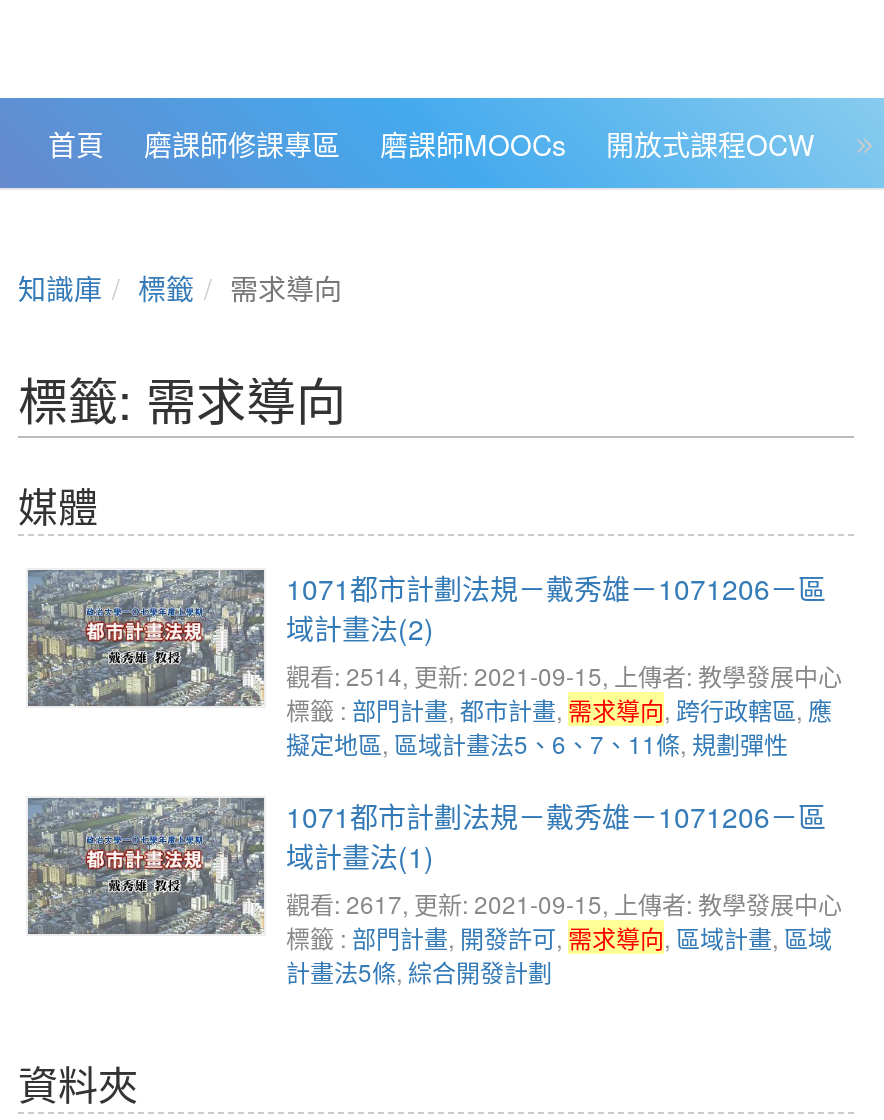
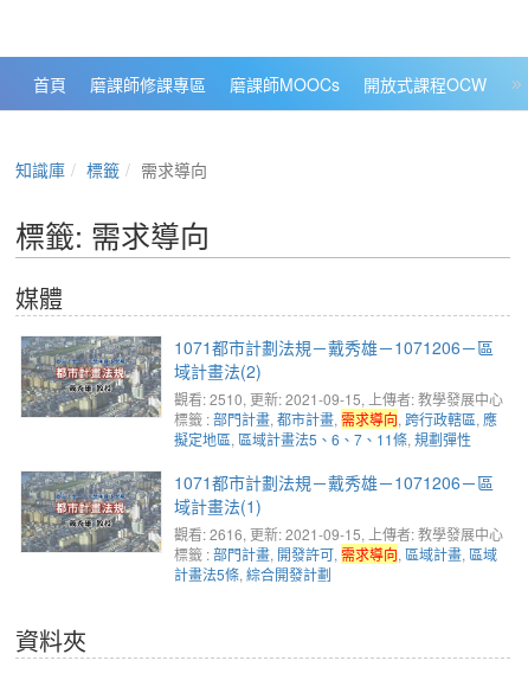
[286,658,842,692] 觀看: 2514, 更新: 2021-09-15,上傳者: 教學發展中心 -> [174,389,503,409] 觀看: 2510, 更新: 2021-09-15,上傳者: 教學發展中心
[286,886,842,920] 觀看: 2617, 更新: 2021-09-15,上傳者: 教學發展中心 -> [174,524,503,544] 觀看: 2616, 更新: 2021-09-15,上傳者: 教學發展中心

